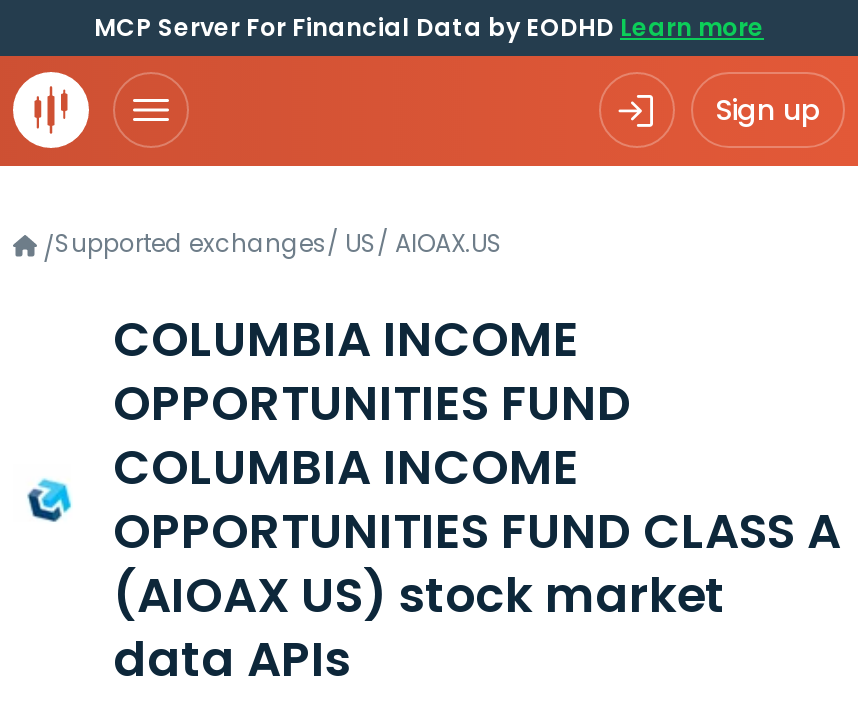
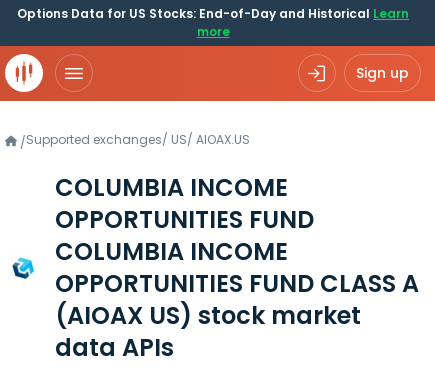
[94,10,764,44] MCP Server For Financial Data by EODHD Learn more -> [17,5,409,40] Options Data for US Stocks: End-of-Day and Historical Learn | more

